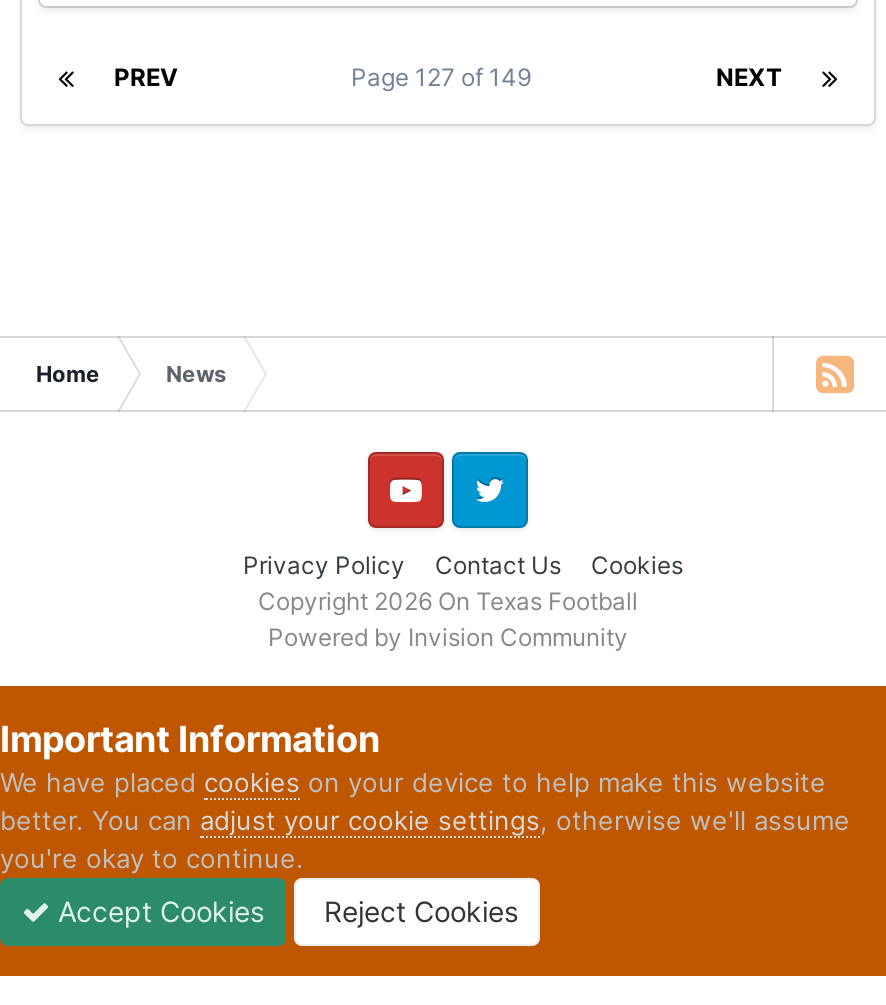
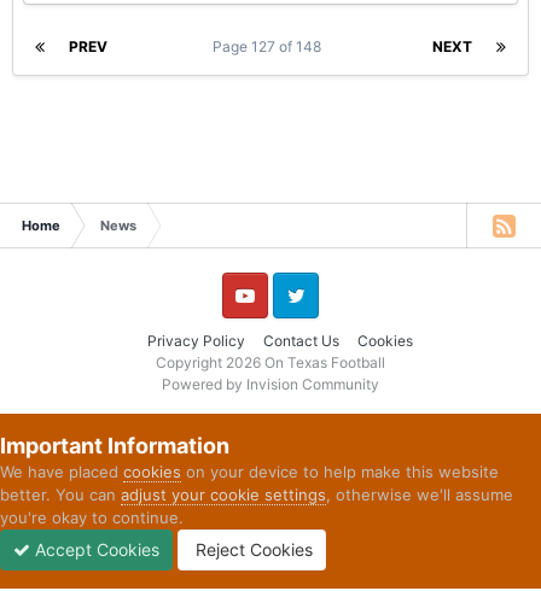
[351,62,543,92] Page 127 of 149 -> [212,37,328,55] Page 127 of 148

